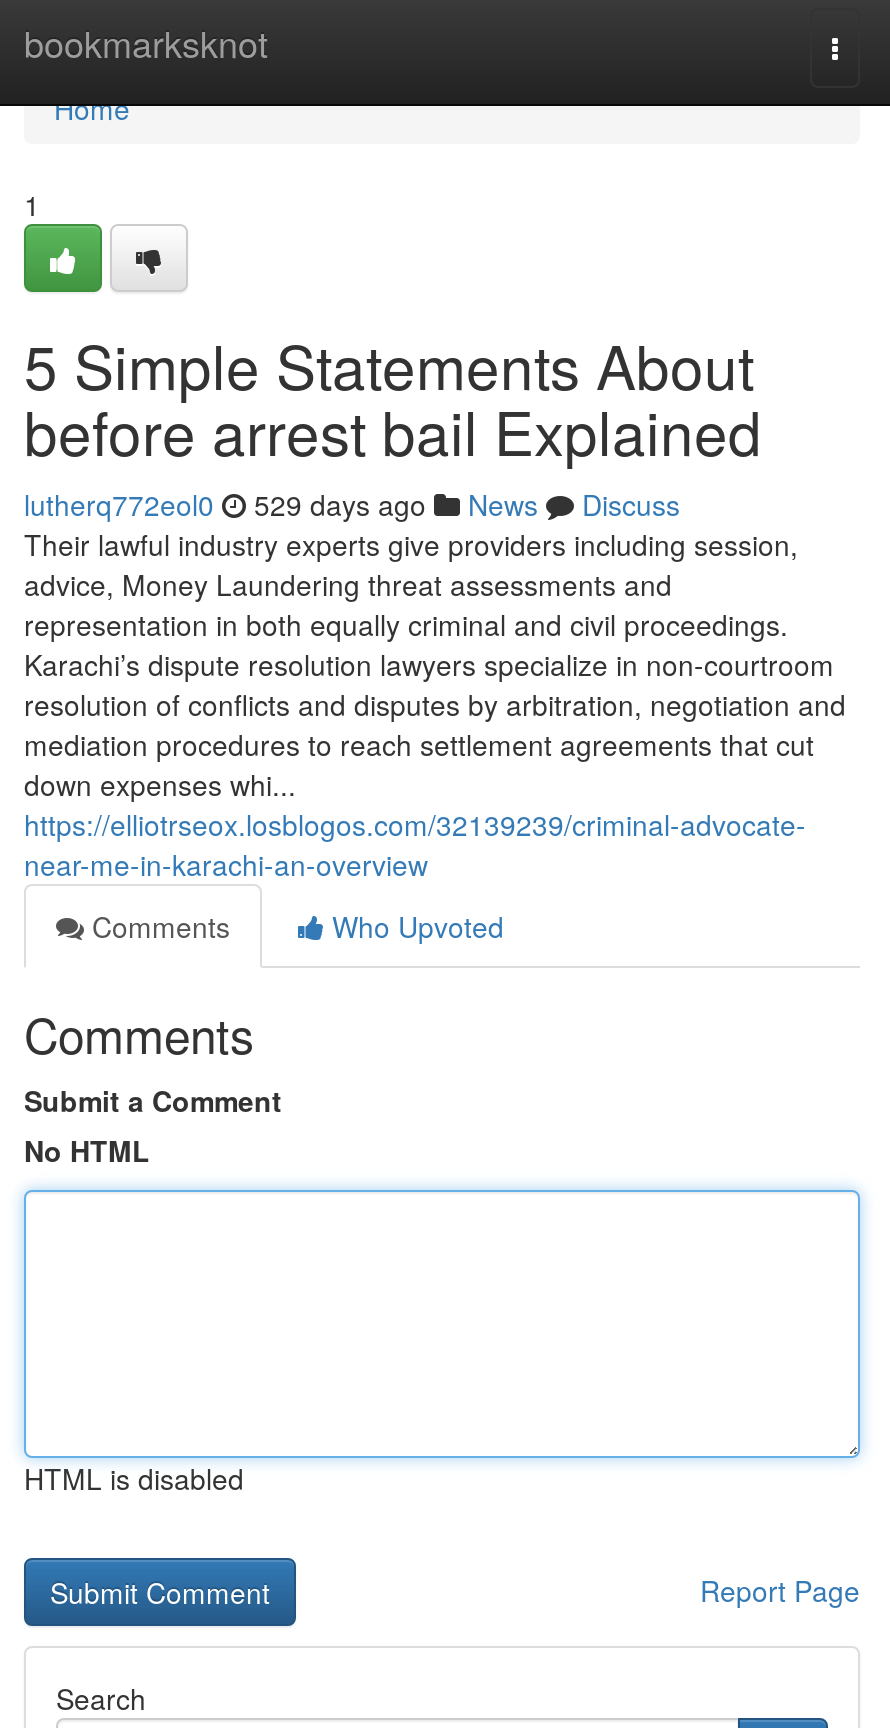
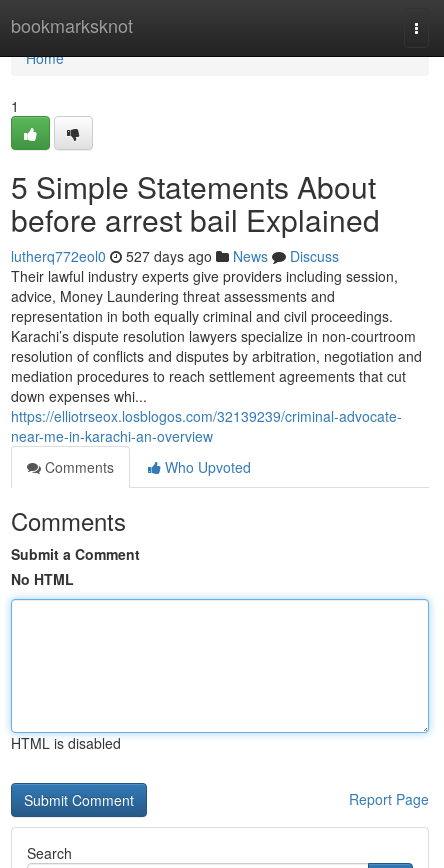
[24,484,680,524] lutherq772eol0 529 days ago News Discuss -> [11,246,339,266] lutherq772eol0 527 days ago News Discuss

